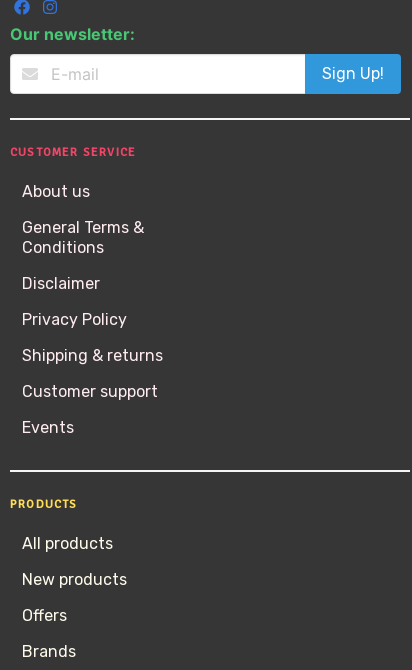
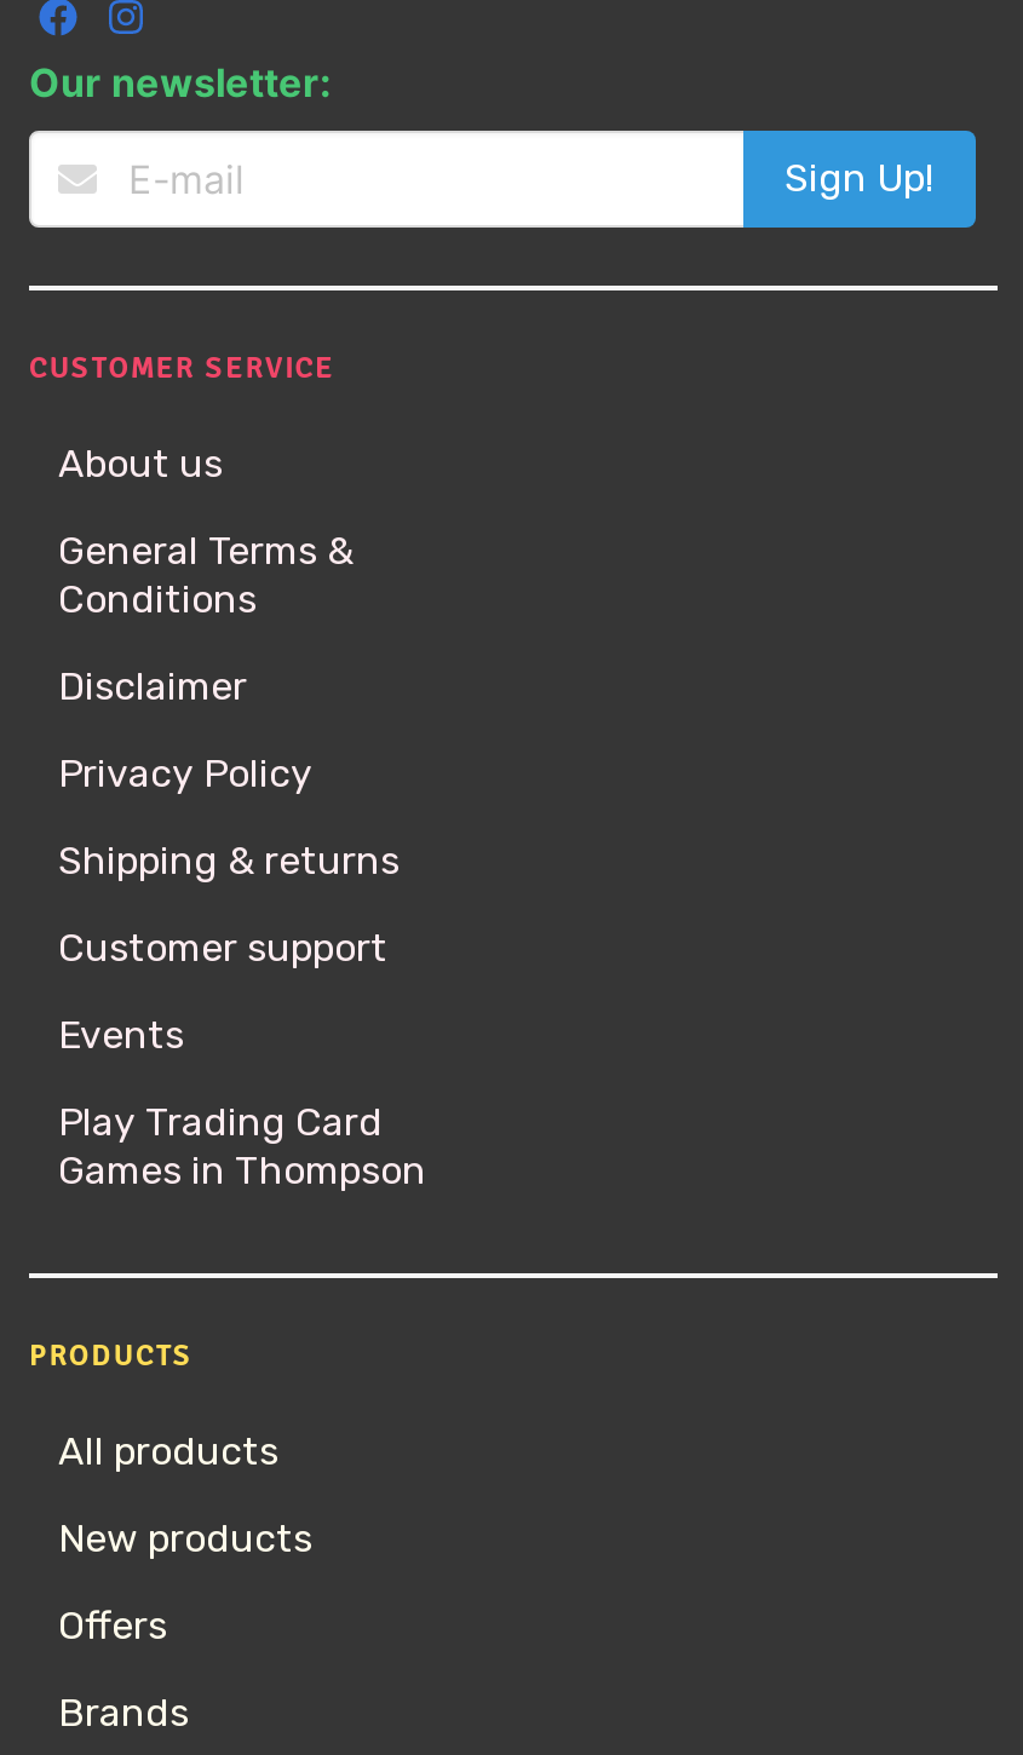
none -> [58,1099,426,1193] Play Trading Card | Games in Thompson

